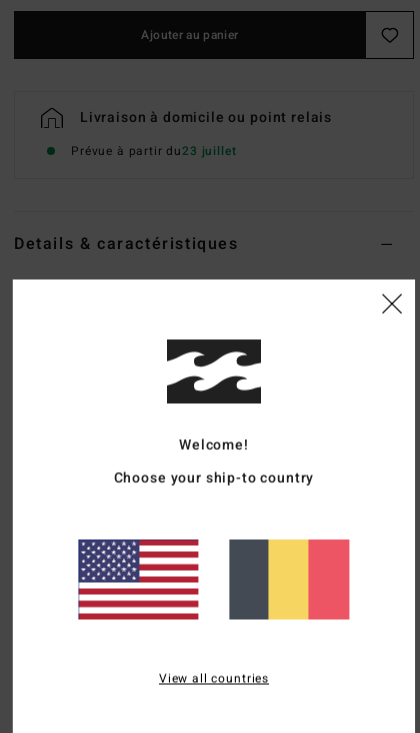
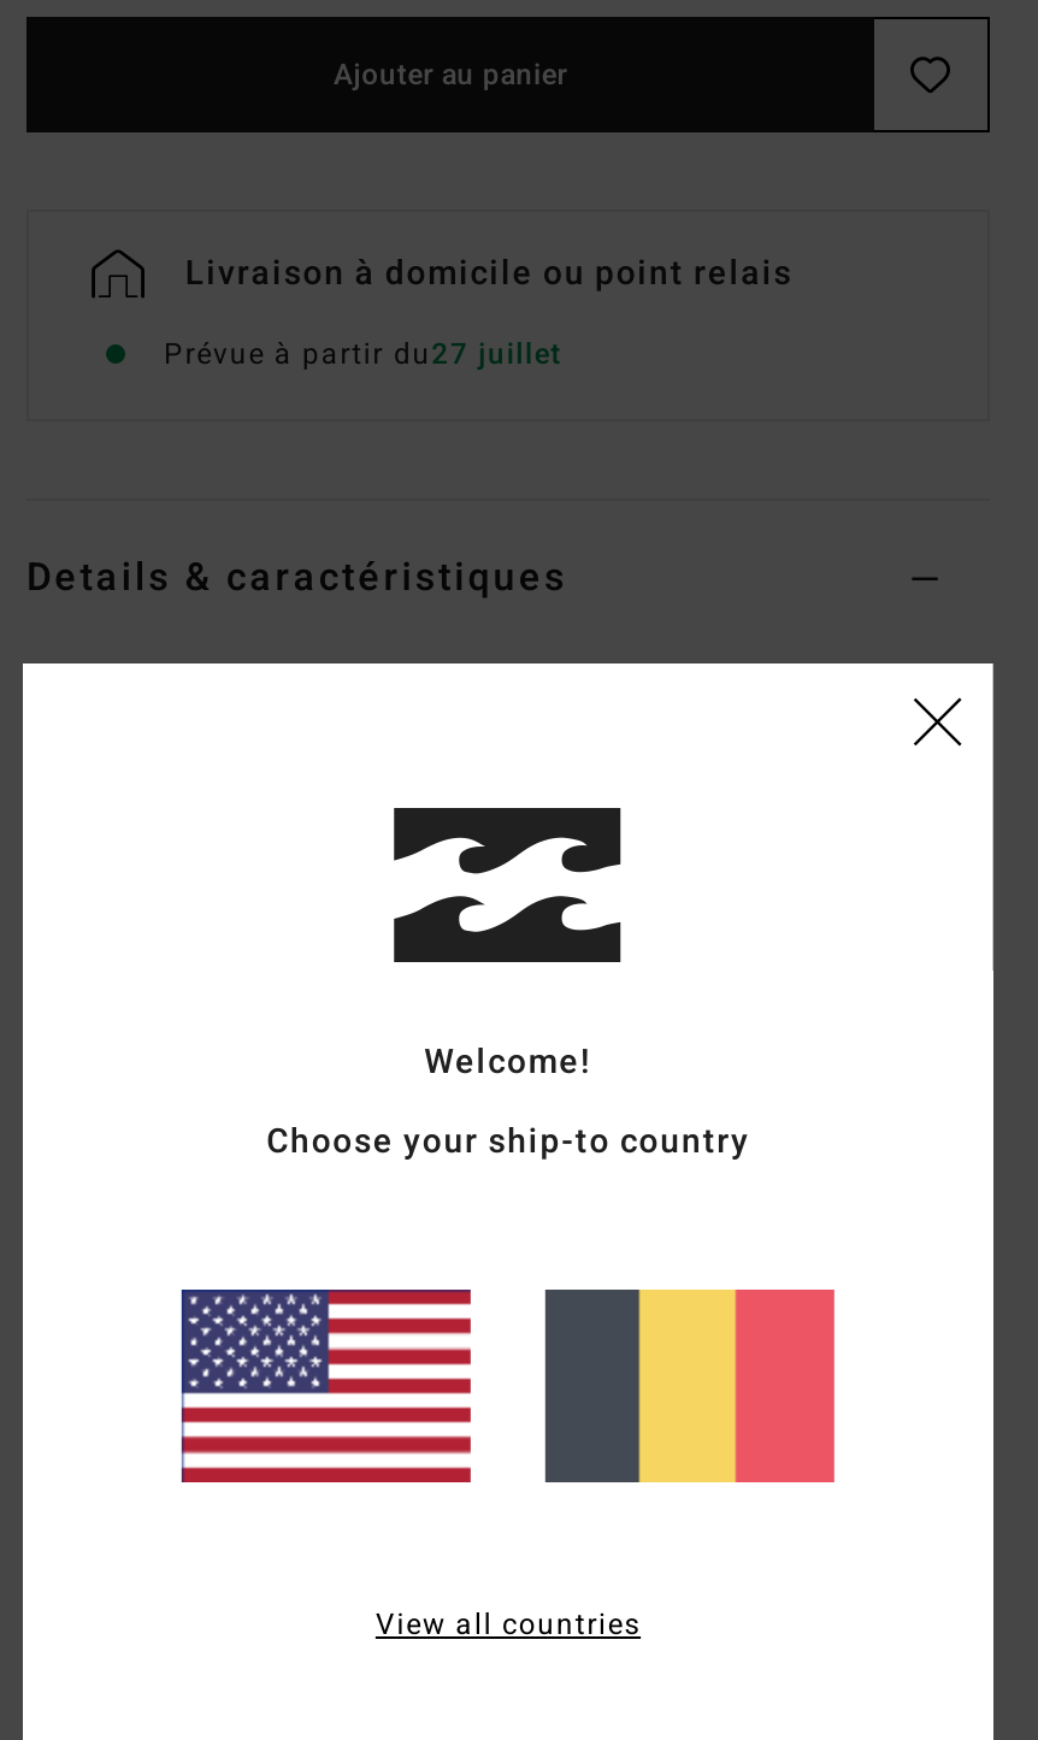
[71,142,236,160] Prévue à partir du23 juillet -> [164,334,562,377] Prévue à partir du27 juillet

